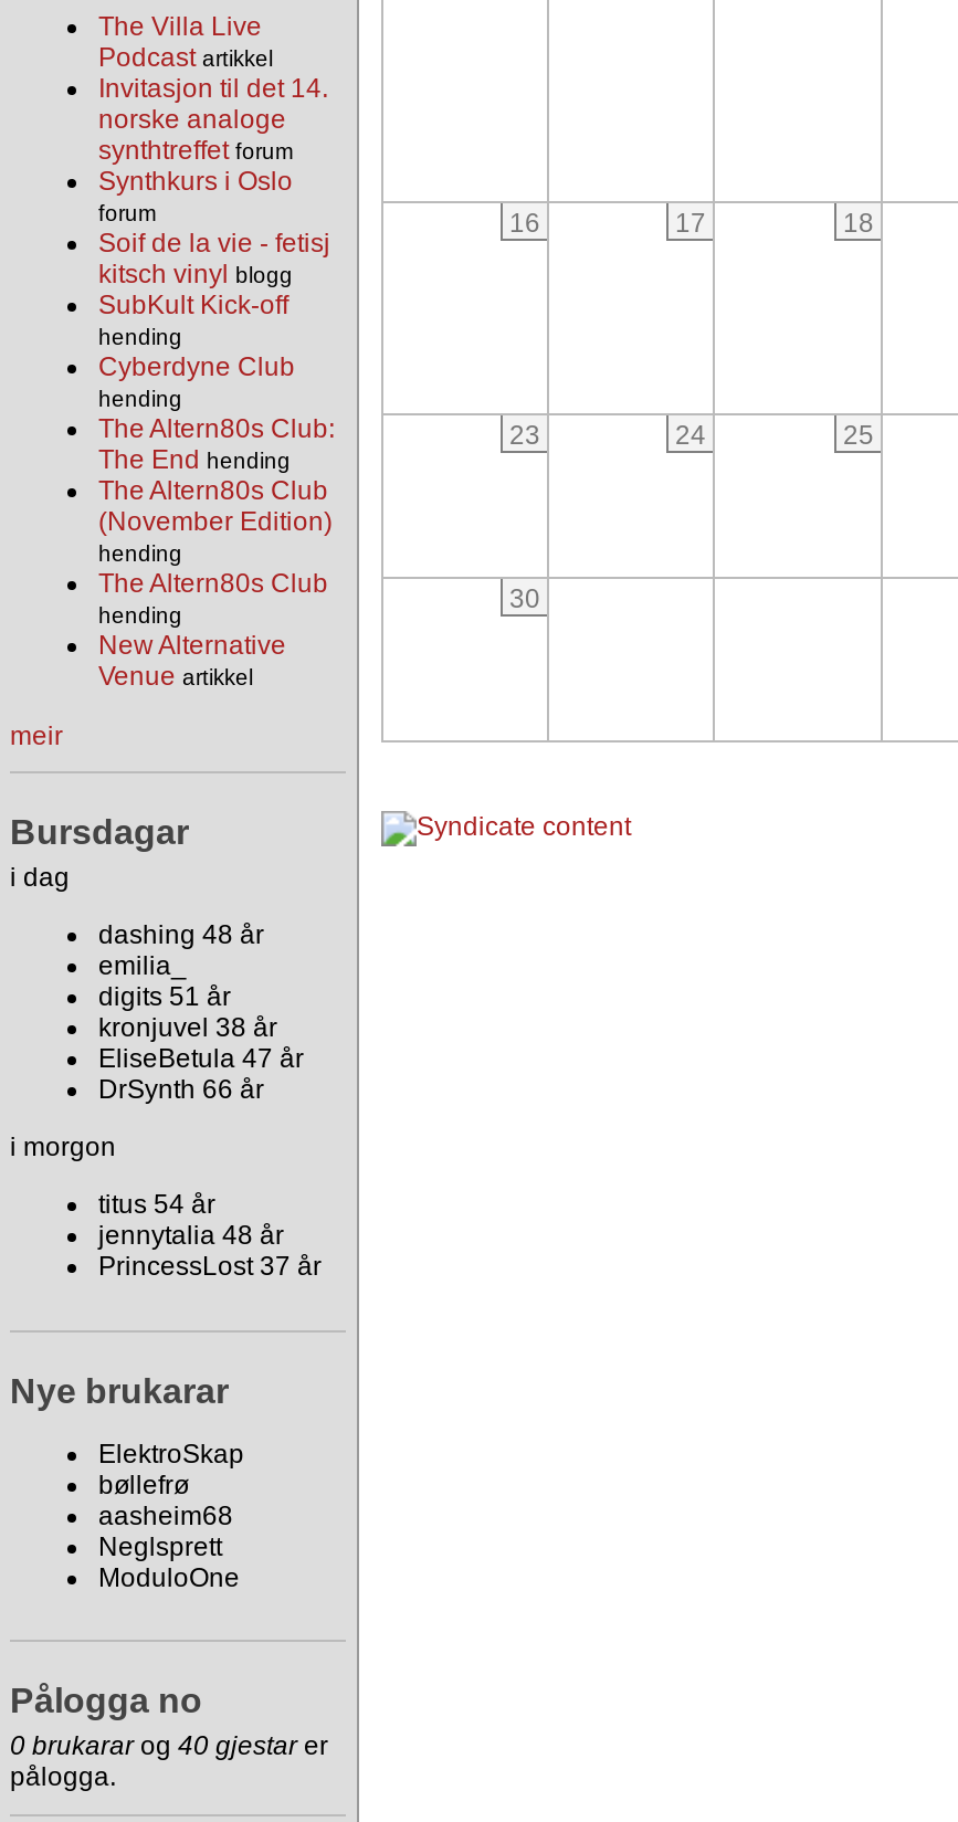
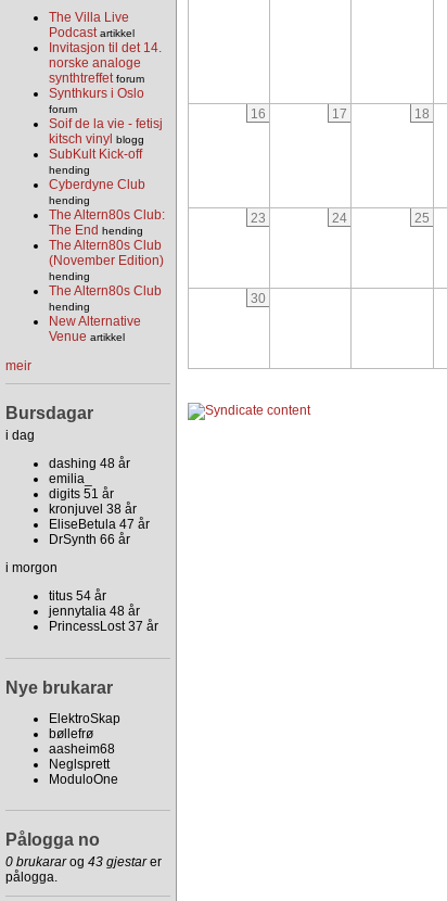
[10,1731,328,1762] 0 brukarar og 40 gjestar er -> [5,855,162,870] 0 brukarar og 43 gjestar er

